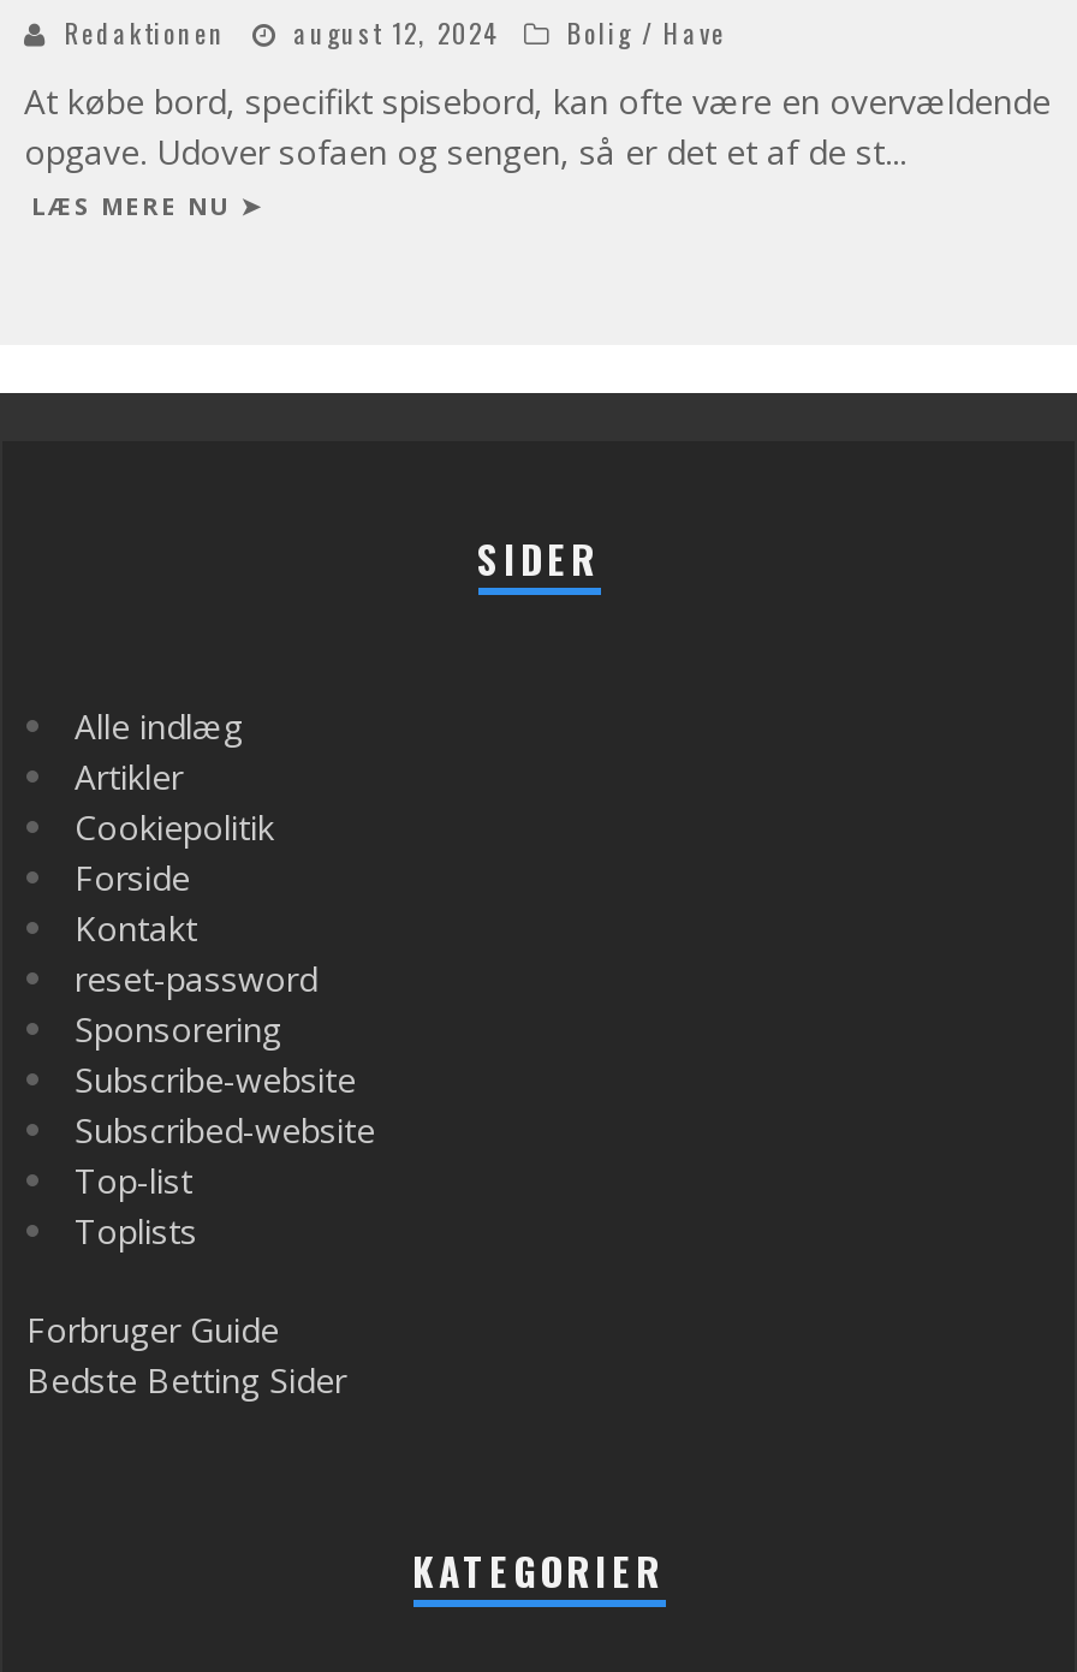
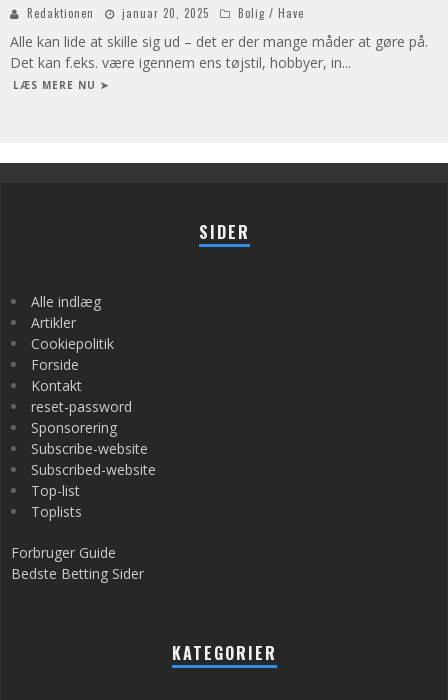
[65,13,726,51] Redaktionen august 12, 2024 Bolig / Have -> [27,5,304,21] Redaktionen januar 20, 2025 Bolig / Have
[24,78,1051,174] At købe bord, specifikt spisebord, kan ofte være en overvældende | opgave. Udover sofaen og sengen, så er det et af de st... -> [10,32,428,72] Alle kan lide at skille sig ud – det er der mange måder at gøre på. | Det kan f.eks. være igennem ens tøjstil, hobbyer, in...

